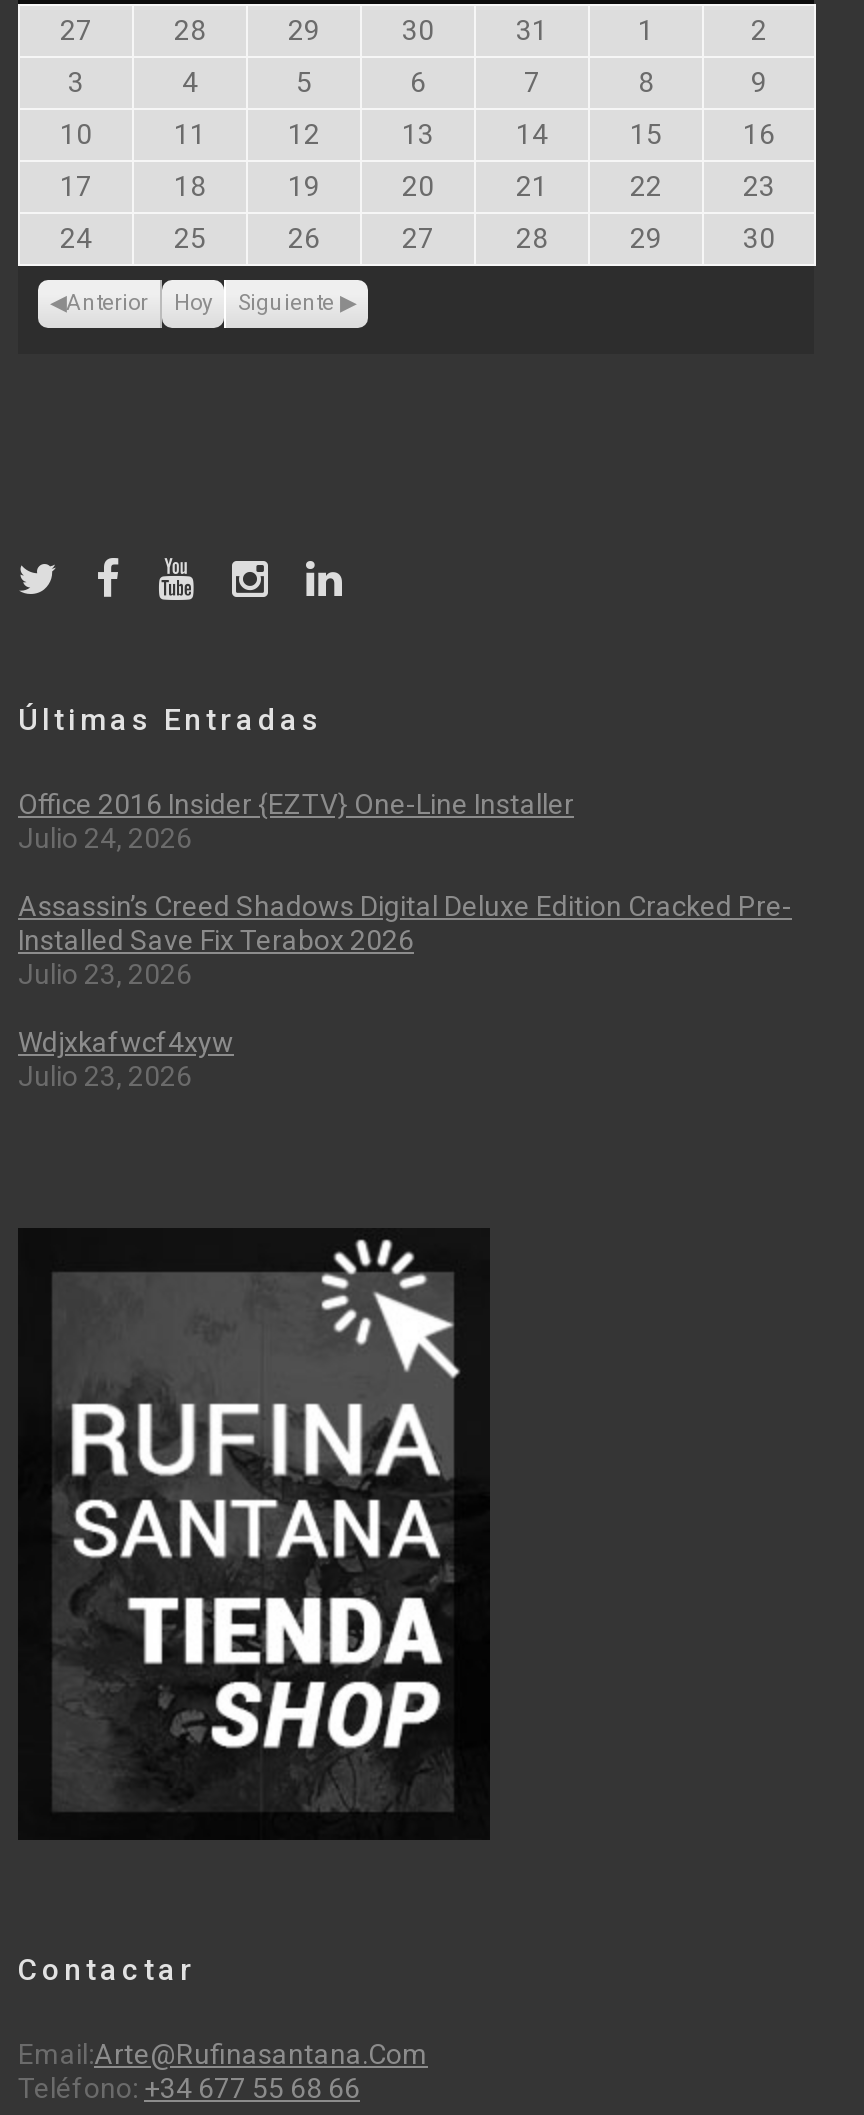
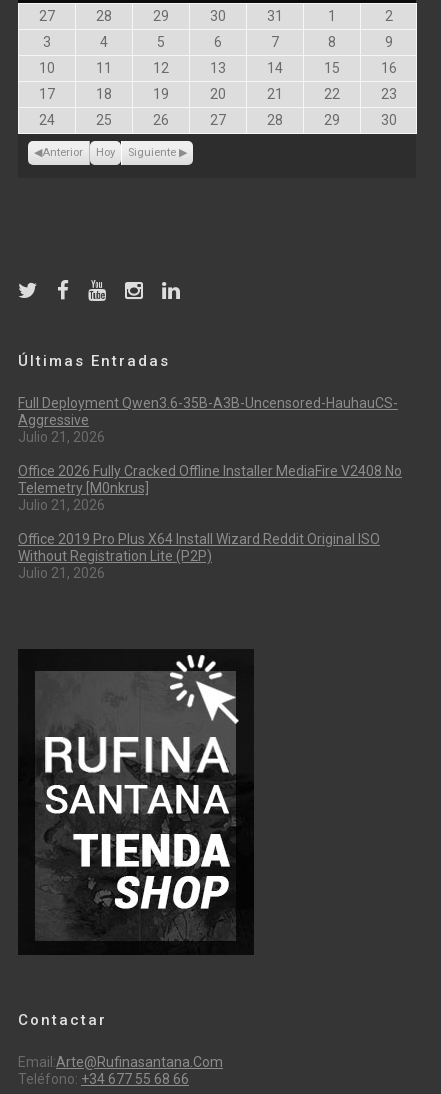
[18,788,574,854] Office 2016 Insider {EZTV} One-Line Installer | Julio 24, 2026 -> [18,395,398,445] Full Deployment Qwen3.6-35B-A3B-Uncensored-HauhauCS- | Aggressive | Julio 21, 2026
[18,890,792,990] Assassin’s Creed Shadows Digital Deluxe Edition Cracked Pre- | Installed Save Fix Terabox 2026 | Julio 23, 2026 -> [18,463,402,513] Office 2026 Fully Cracked Offline Installer MediaFire V2408 No | Telemetry [m0nkrus] | Julio 21, 2026
[18,1026,234,1092] Wdjxkafwcf4xyw | Julio 23, 2026 -> [18,531,380,581] Office 2019 Pro Plus X64 Install Wizard Reddit Original ISO | Without Registration Lite (P2P) | Julio 21, 2026

